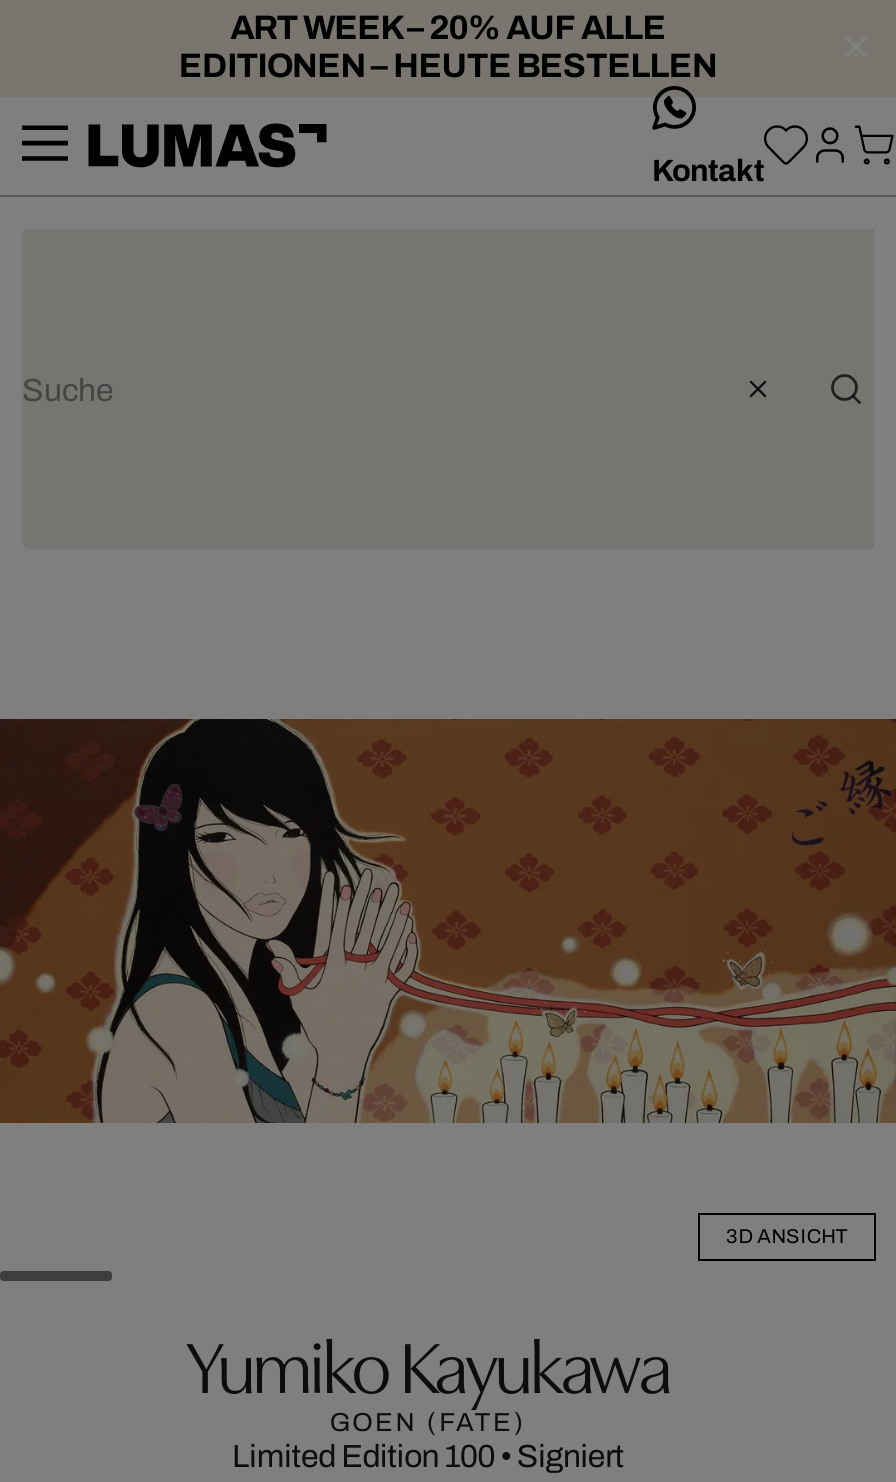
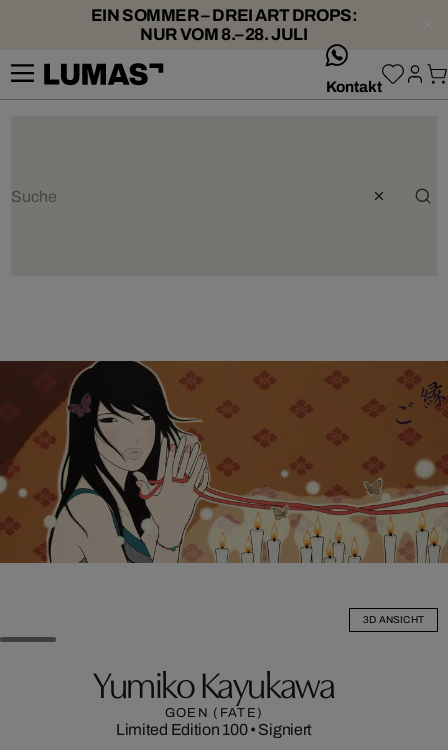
[179,9,717,85] ART WEEK – 20% AUF ALLE | EDITIONEN – HEUTE BESTELLEN -> [91,6,357,44] EIN SOMMER – DREI ART DROPS: | NUR VOM 8.–28. JULI

